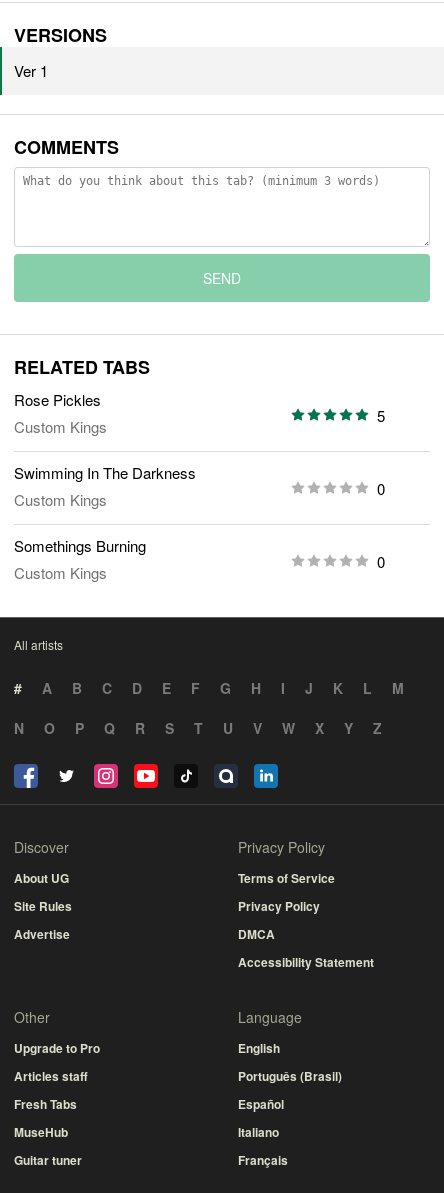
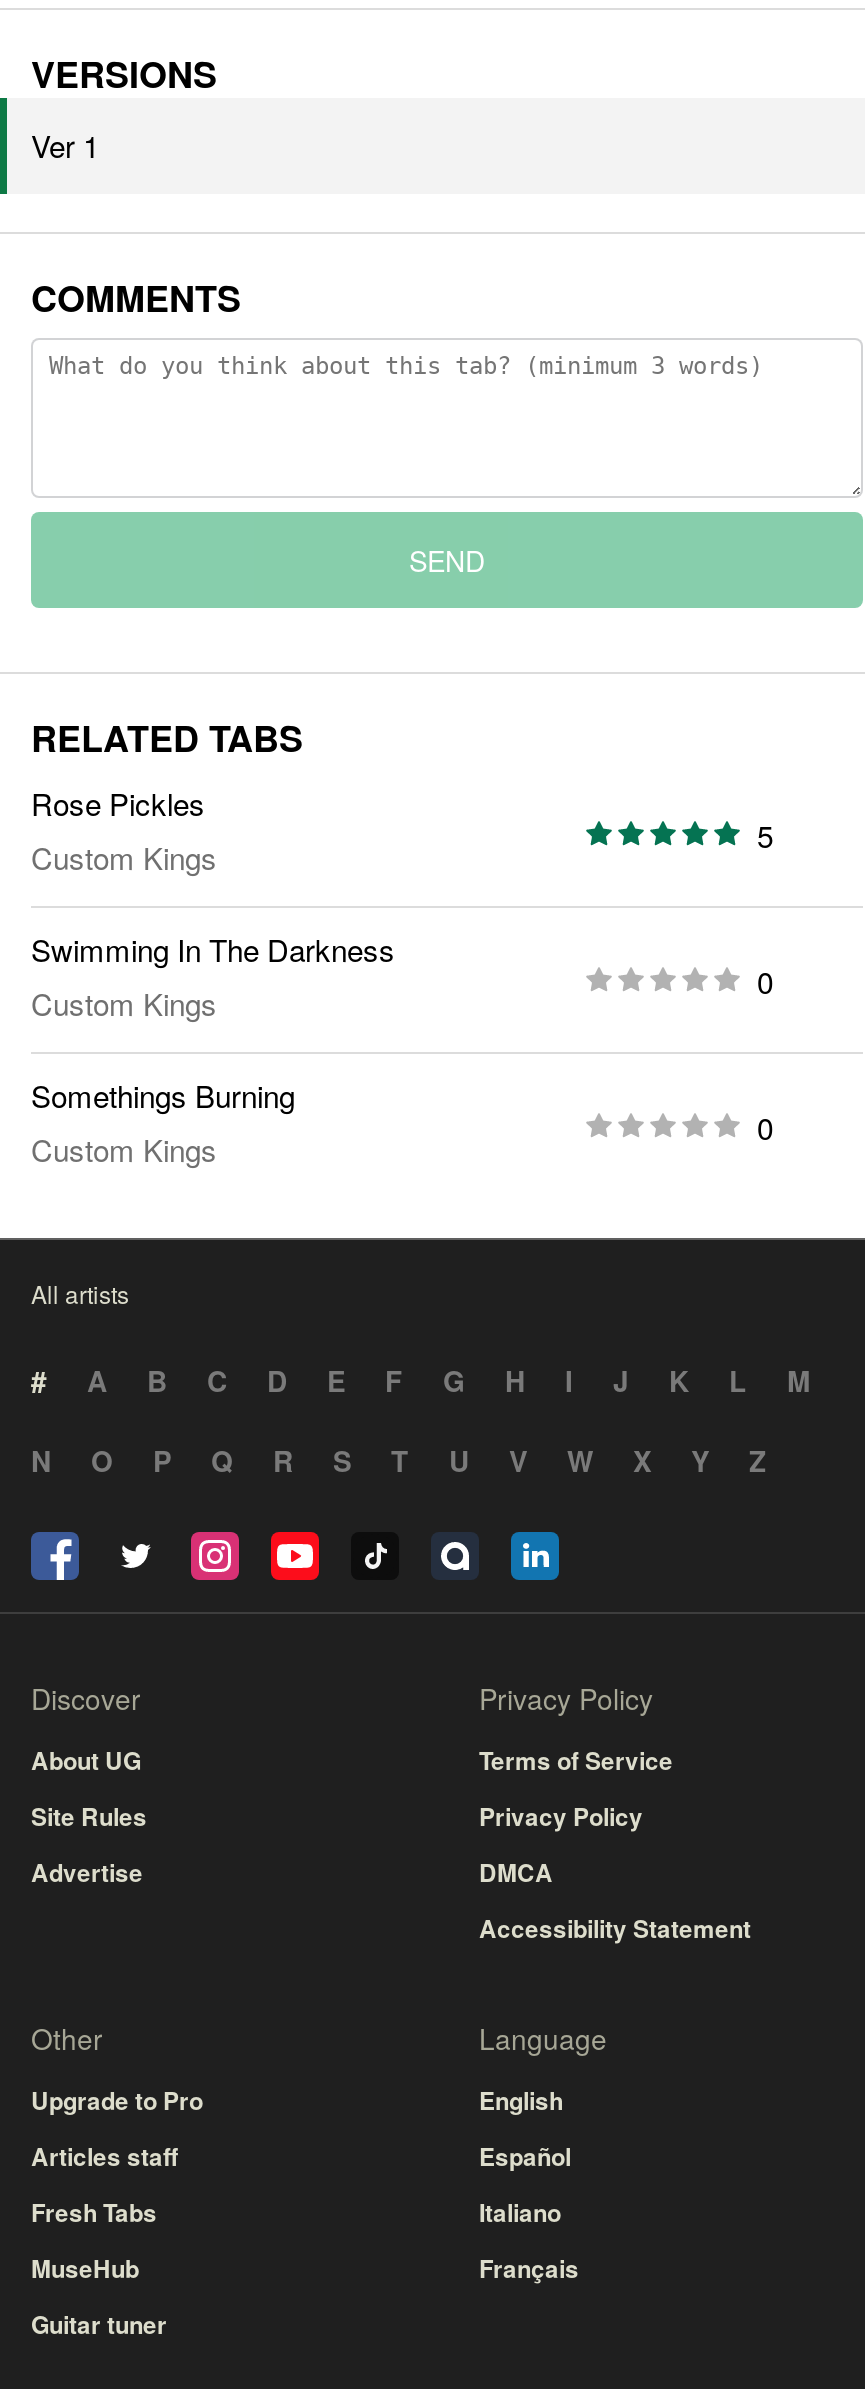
[238,1067,342,1085] Português (Brasil) -> none
moved [238,1095,288,1169] -> [479,2138,579,2286]: Español | Italiano | Français

